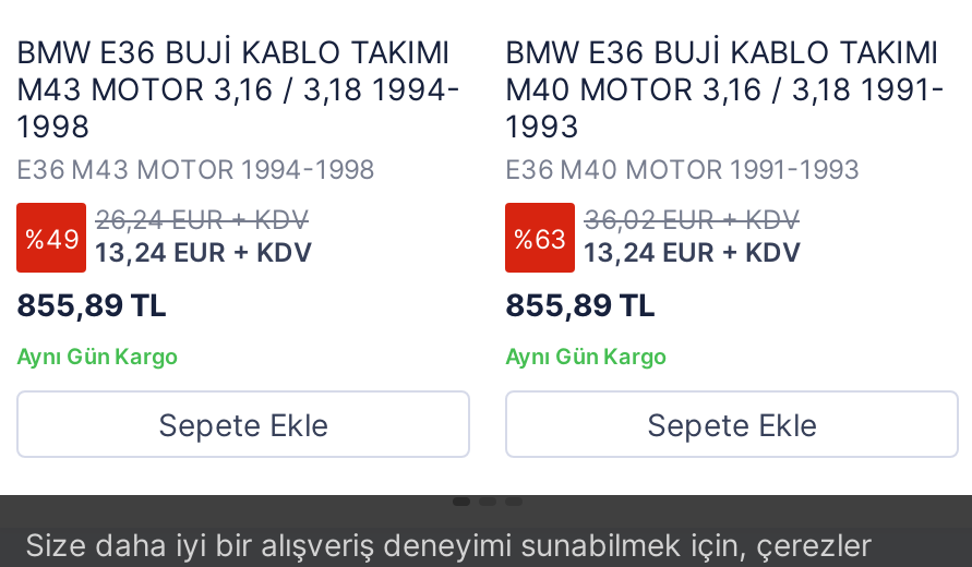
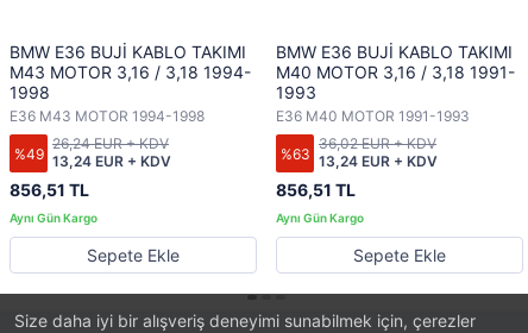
[16,286,167,323] 855,89 TL -> [10,180,89,200] 856,51 TL
[505,286,656,323] 855,89 TL -> [276,180,356,200] 856,51 TL

